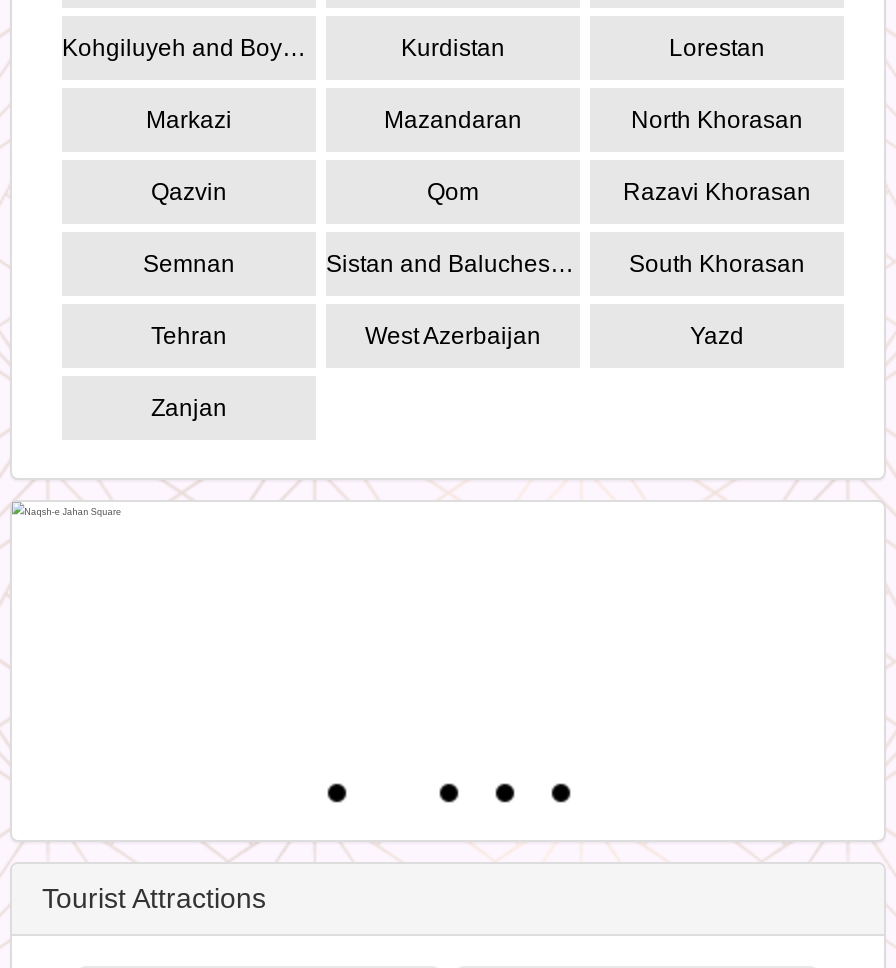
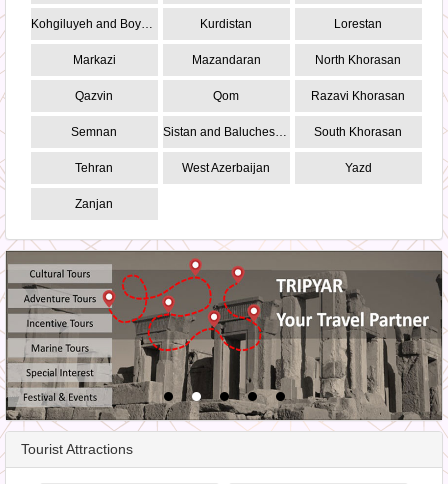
none -> [5,250,443,421] [image]

